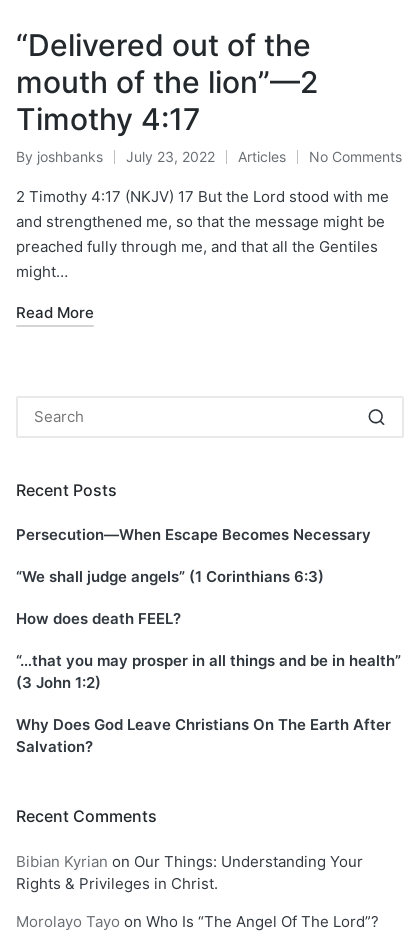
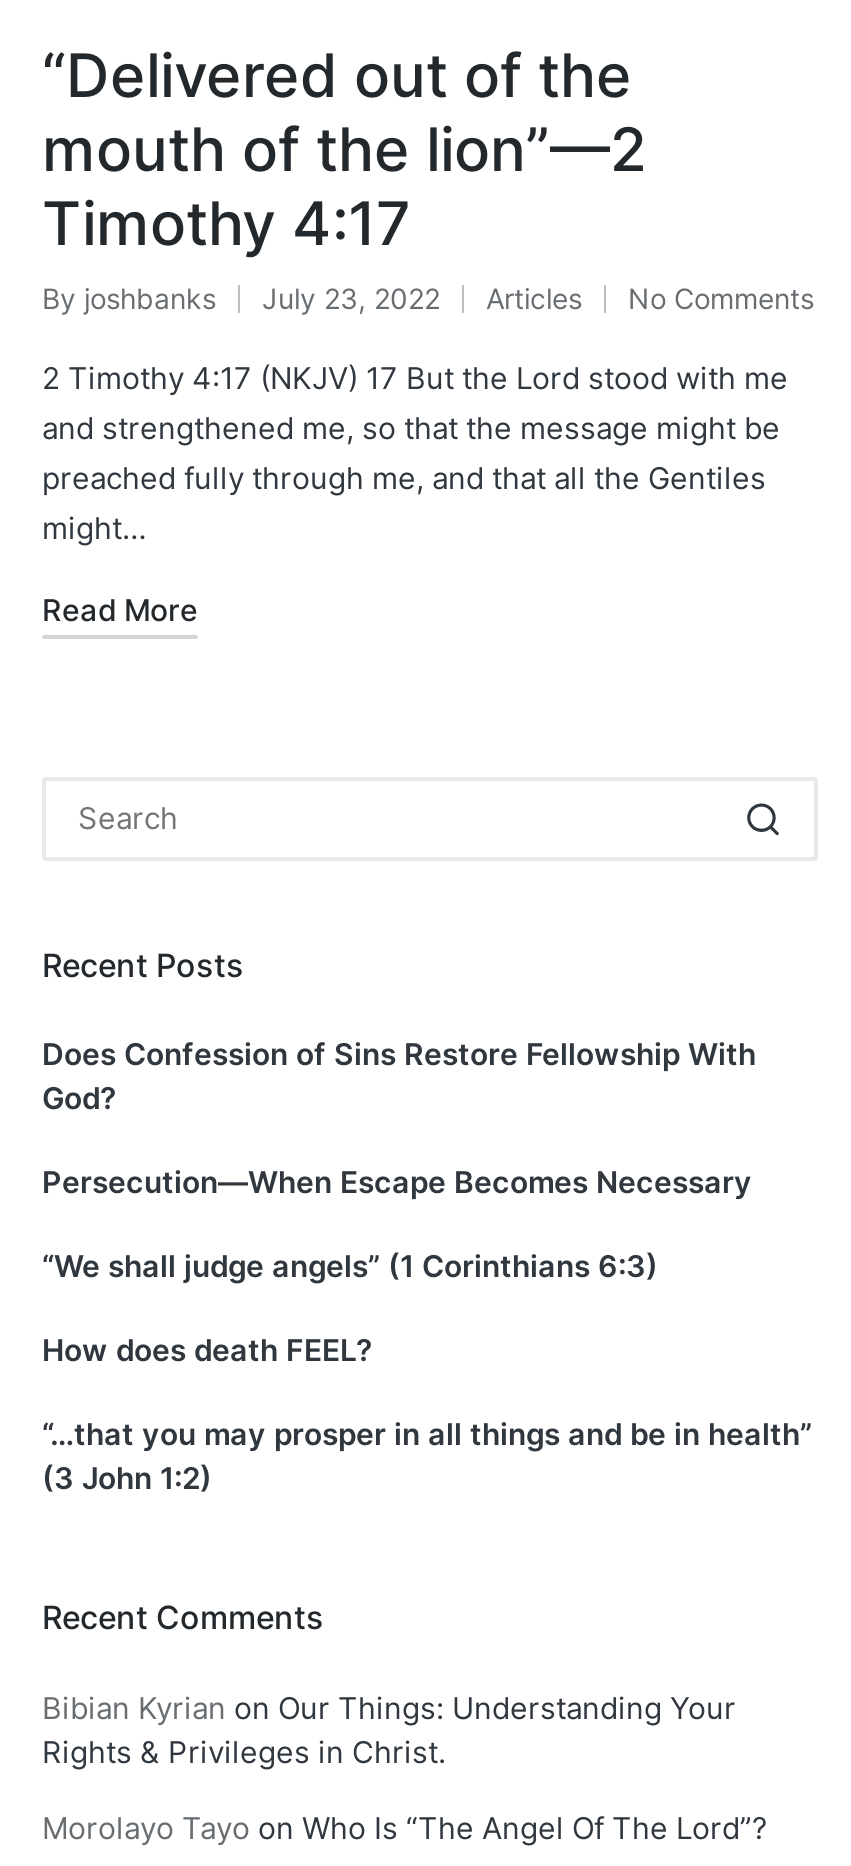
none -> [42,1036,756,1118] Does Confession of Sins Restore Fellowship With | God?
moved [16,525,401,692] -> [42,1164,812,1498]: Persecution—When Escape Becomes Necessary | “We shall judge angels” (1 Corinthians 6:3) | How does death FEEL? | “…that you may prosper in all things and be in health” | (3 John 1:2)
[16,715,391,756] Why Does God Leave Christians On The Earth After | Salvation? -> none

